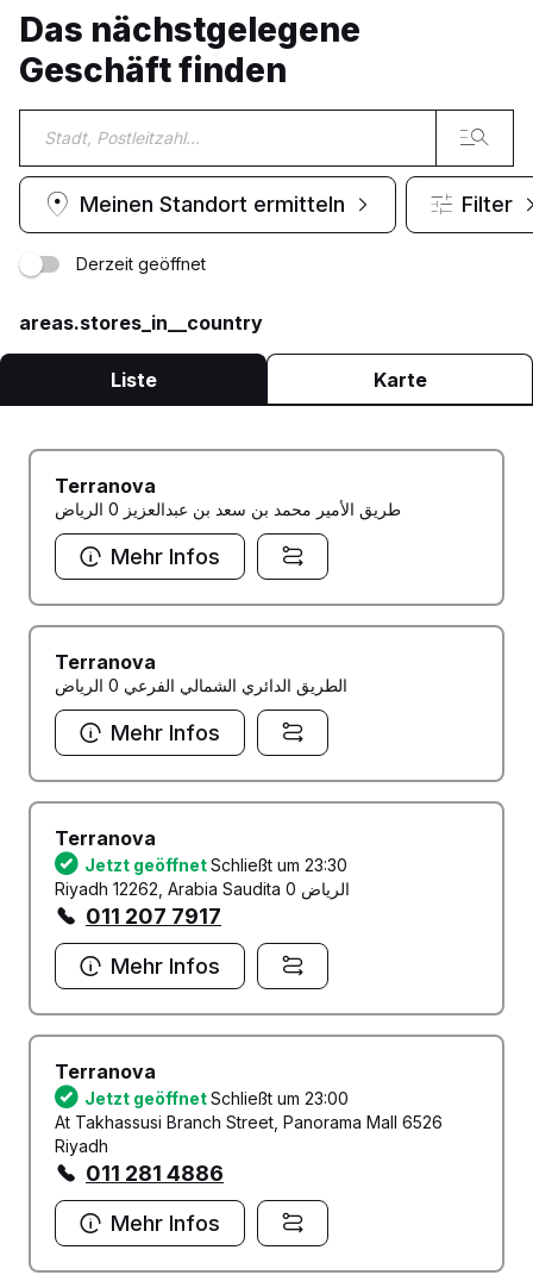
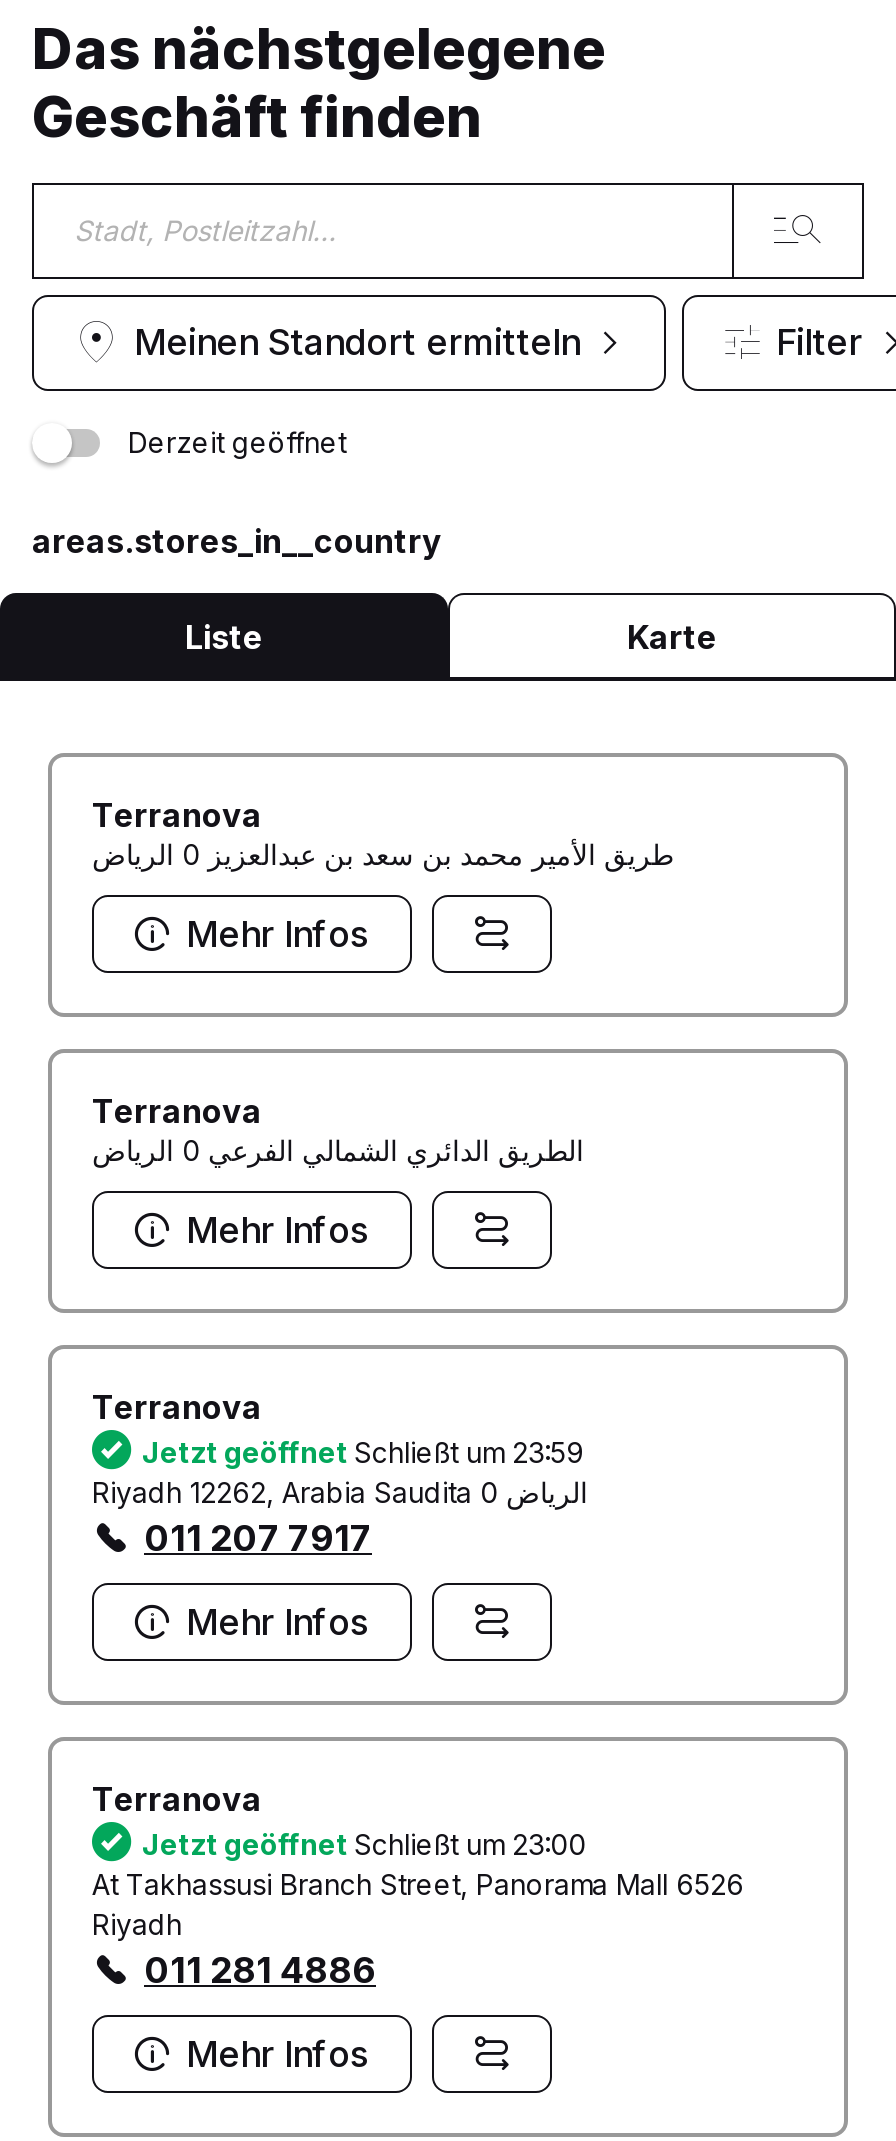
[84,855,347,875] Jetzt geöffnet Schließt um 23:30 -> [142,1435,584,1469] Jetzt geöffnet Schließt um 23:59

